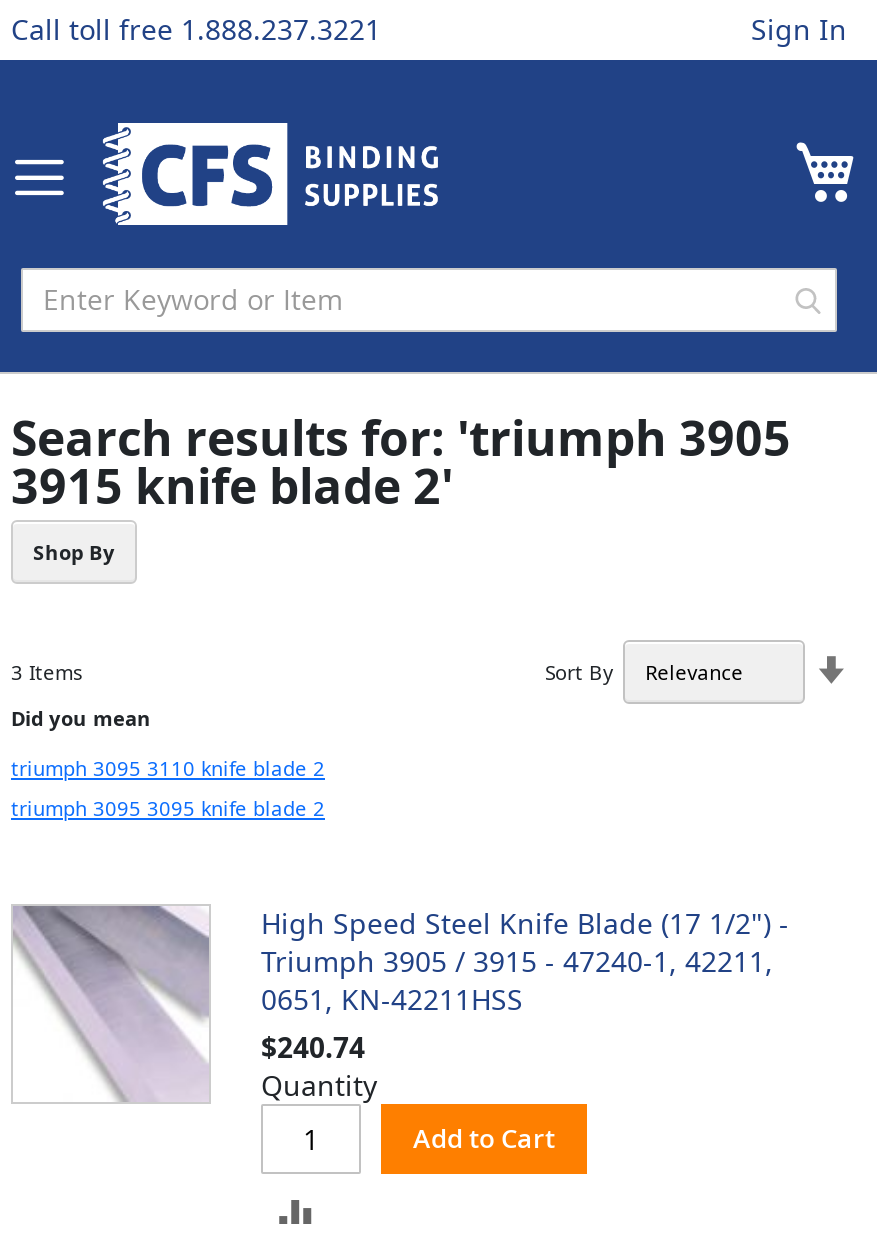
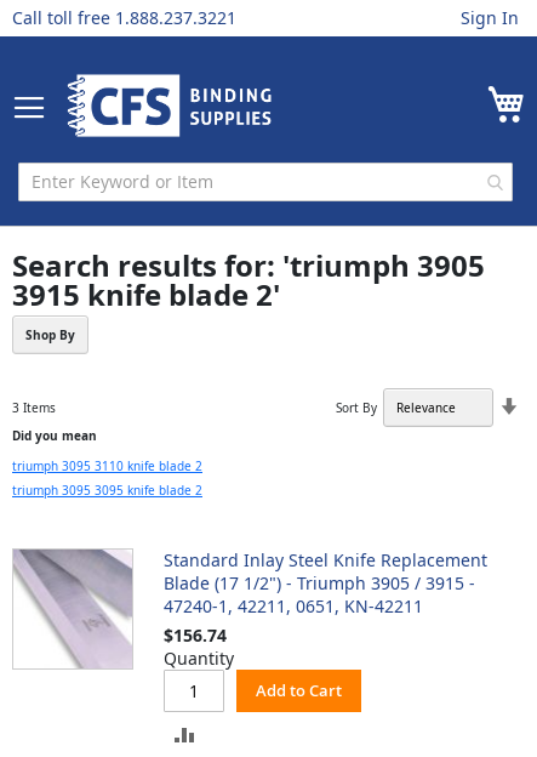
[261,903,789,1065] High Speed Steel Knife Blade (17 1/2") - | Triumph 3905 / 3915 - 47240-1, 42211, | 0651, KN-42211HSS | $240.74 -> [164,548,487,646] Standard Inlay Steel Knife Replacement | Blade (17 1/2") - Triumph 3905 / 3915 - | 47240-1, 42211, 0651, KN-42211 | $156.74

